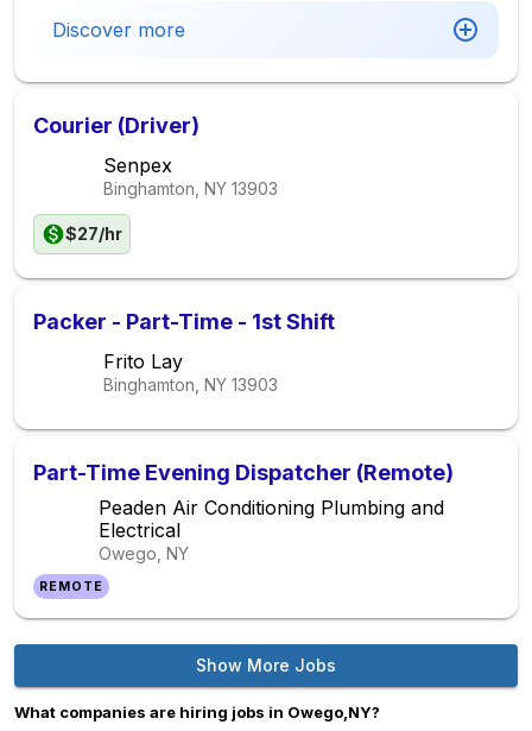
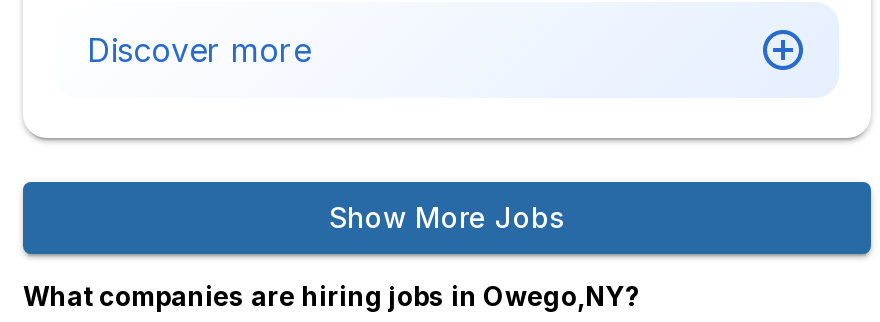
[33,113,278,244] Courier (Driver) | Senpex | Binghamton, NY 13903 | $27/hr -> none
[33,309,336,395] Packer - Part-Time - 1st Shift | Frito Lay | Binghamton, NY 13903 -> none
[33,460,455,594] Part-Time Evening Dispatcher (Remote) | Peaden Air Conditioning Plumbing and | Electrical | Owego, NY | REMOTE -> none

